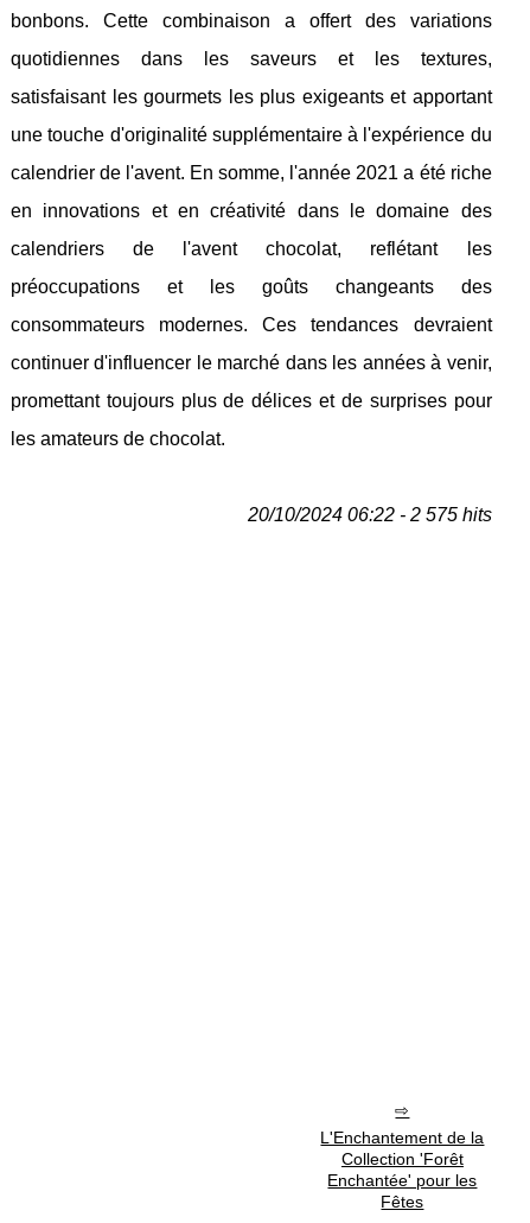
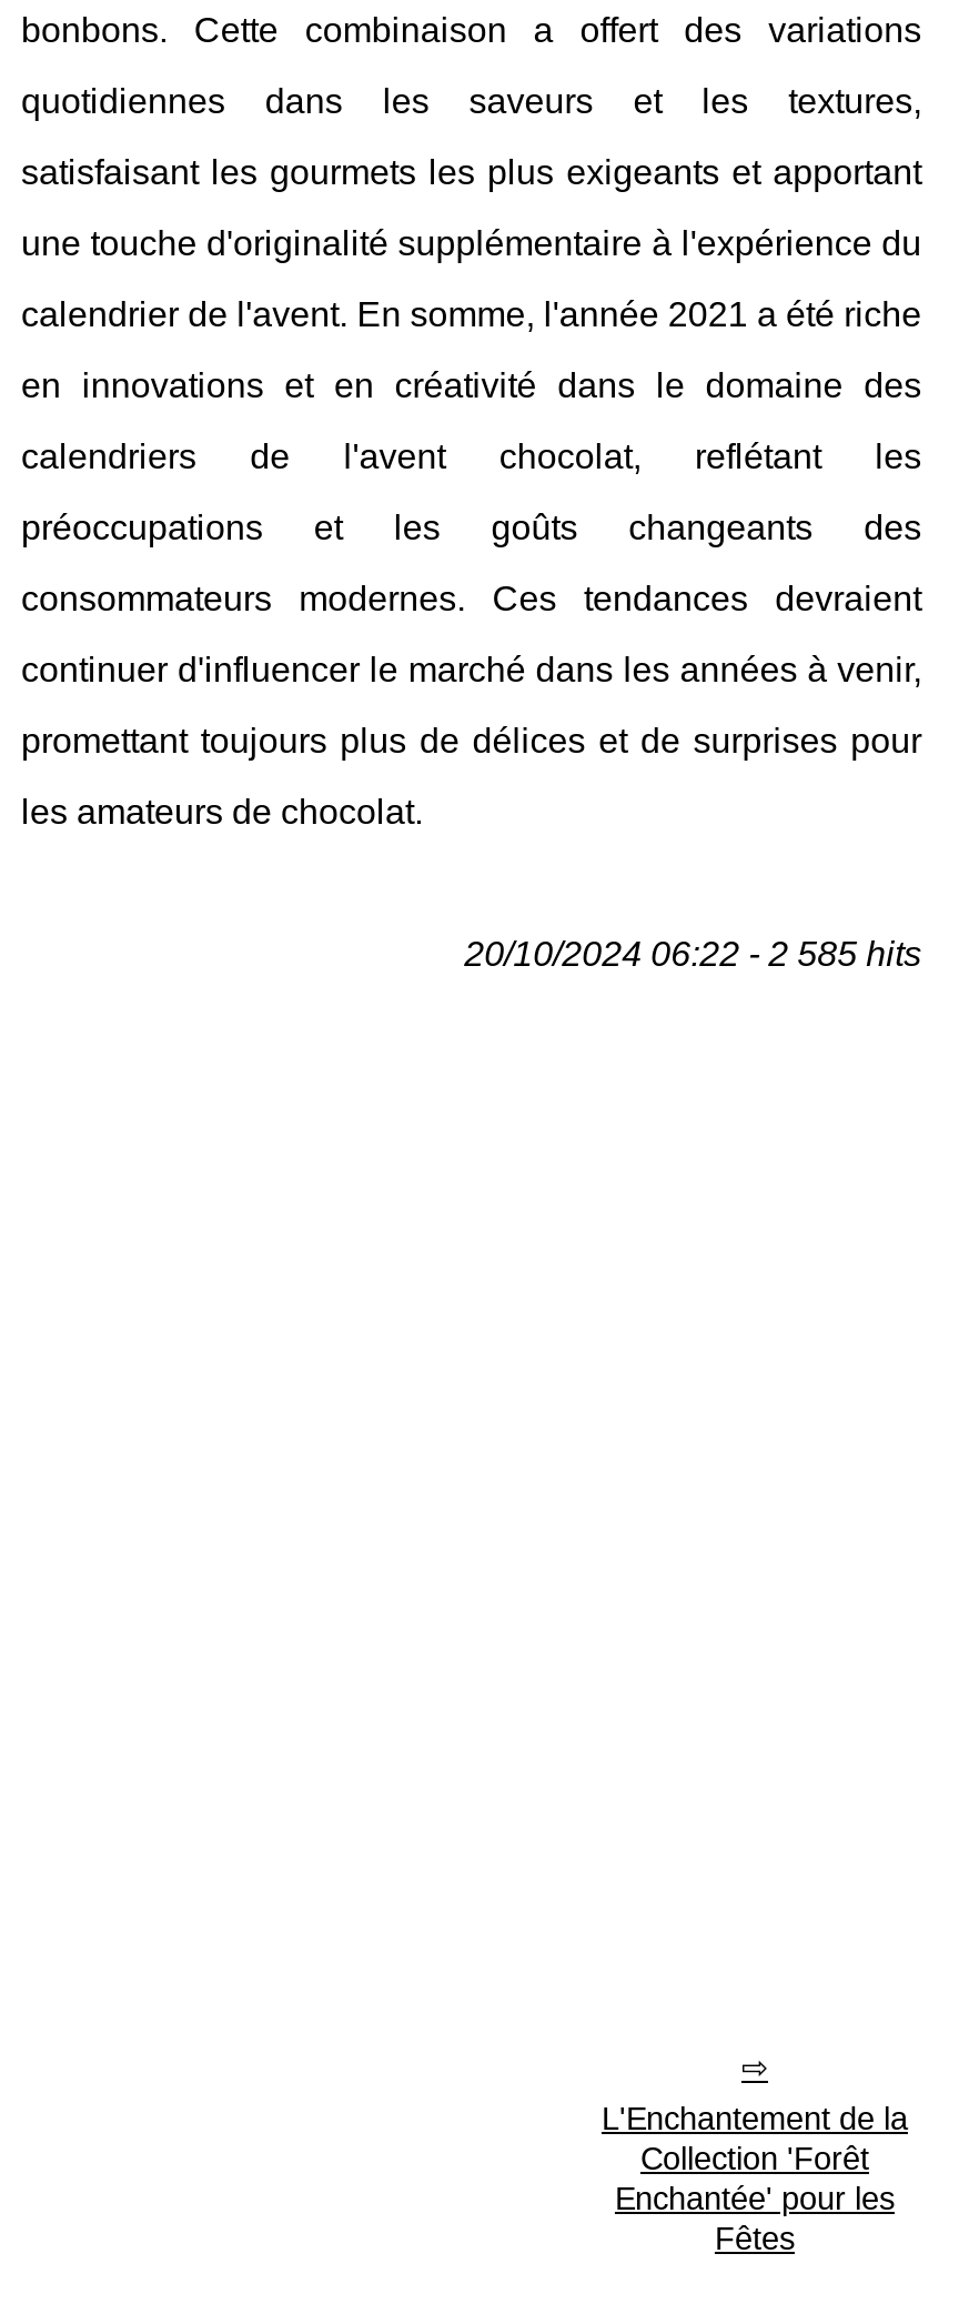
[247,505,492,525] 20/10/2024 06:22 - 2 575 hits -> [464,936,921,973] 20/10/2024 06:22 - 2 585 hits

